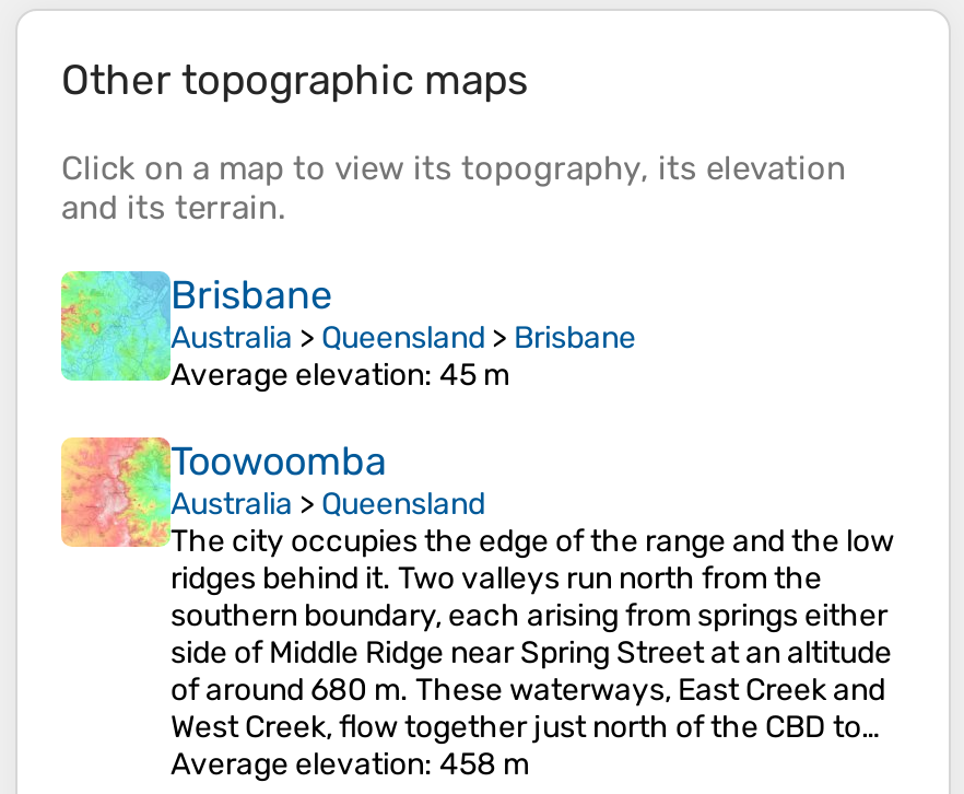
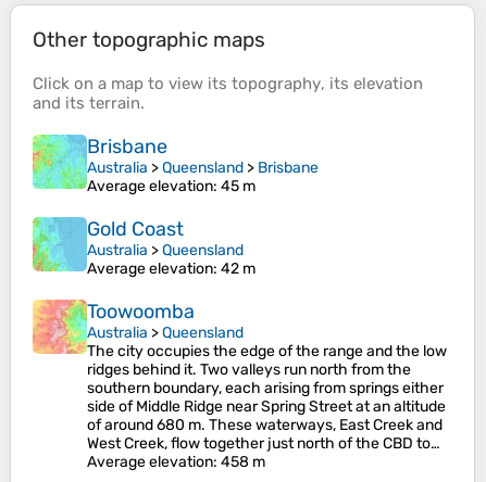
none -> [32,216,256,278] [image] | Gold Coast | Australia > Queensland | Average elevation: 42 m

